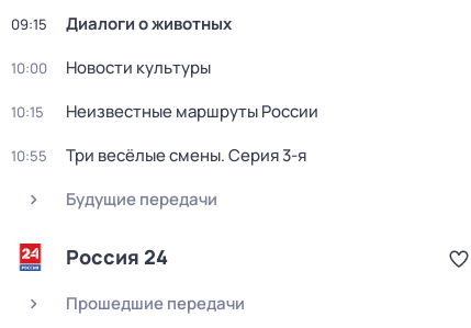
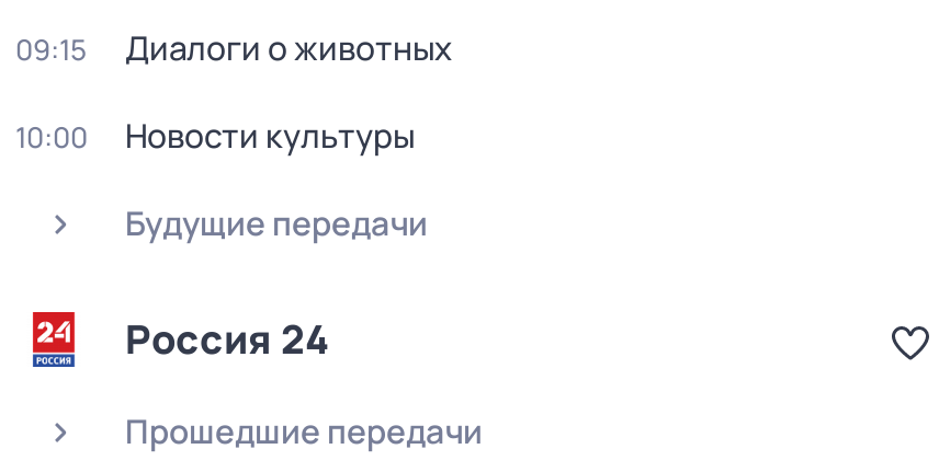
[11,100,318,167] 10:15 | Неизвестные маршруты России | 10:55 | Три весёлые смены. Серия 3-я -> none

